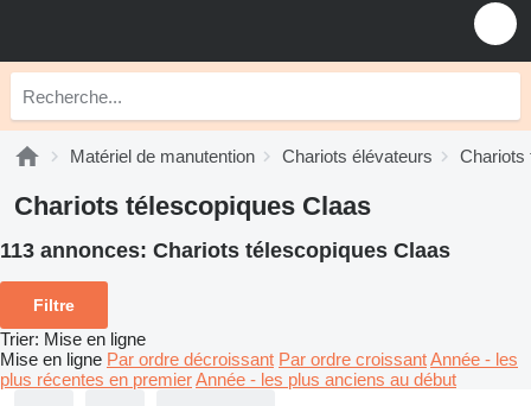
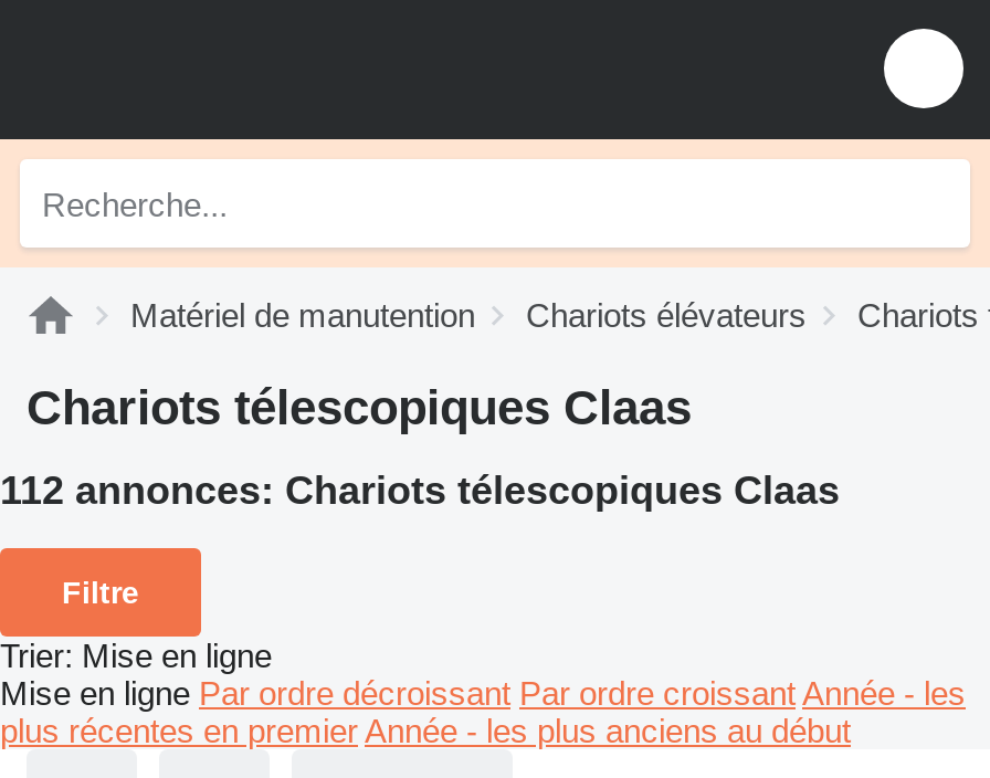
[0,239,450,262] 113 annonces: Chariots télescopiques Claas -> [0,469,840,513] 112 annonces: Chariots télescopiques Claas

